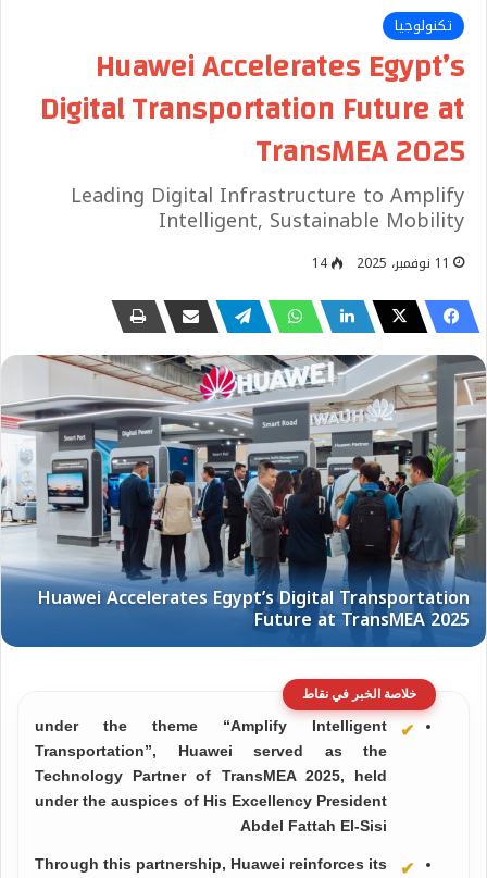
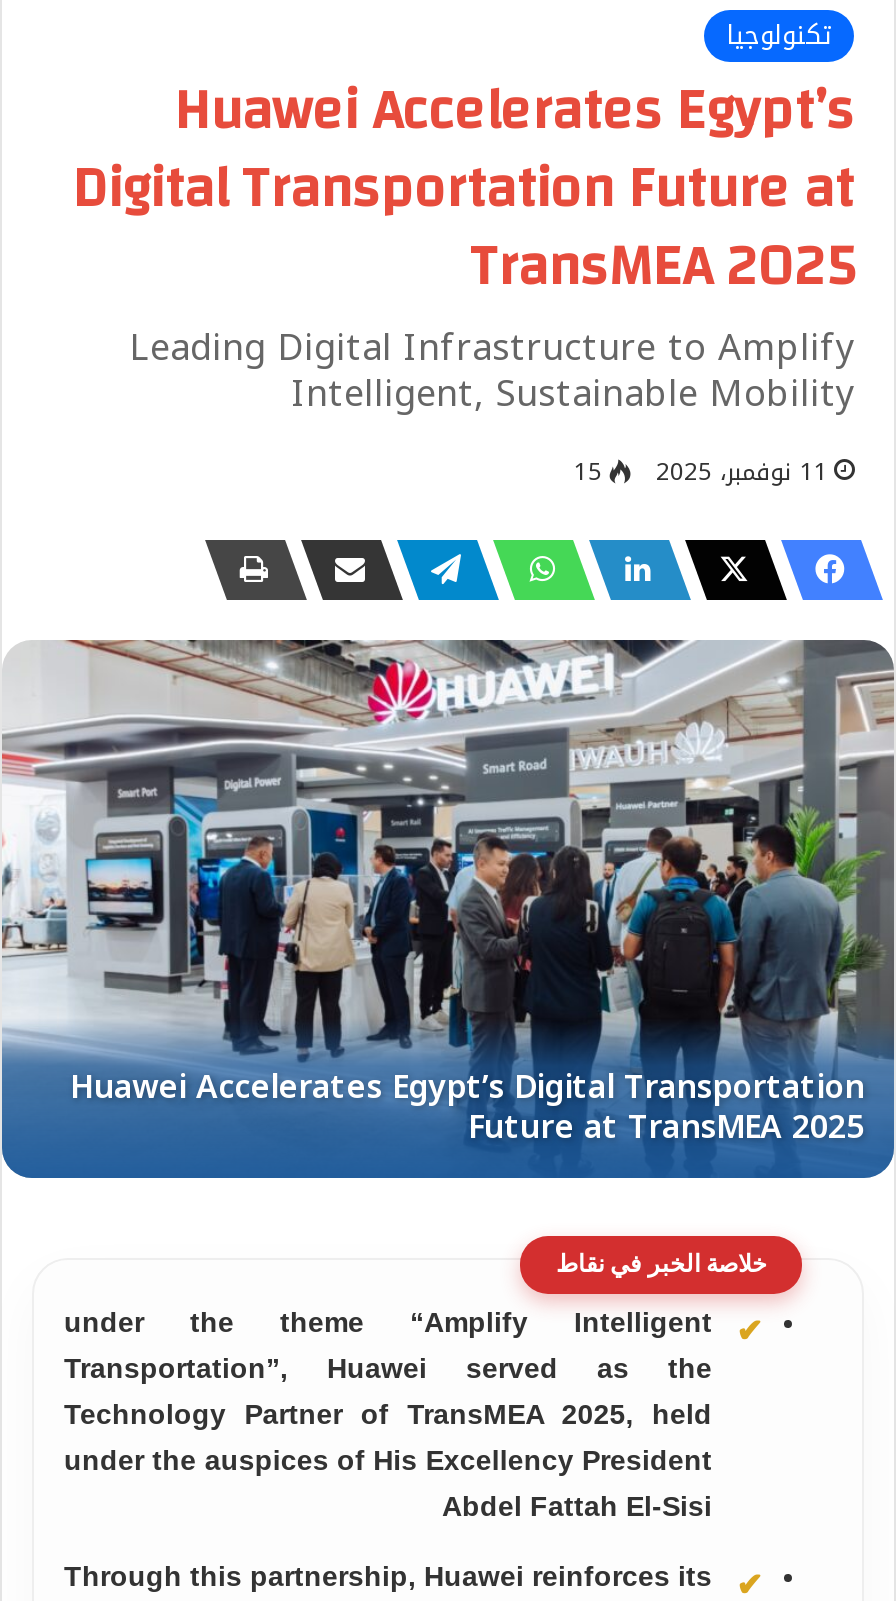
[312,251,327,275] 14 -> [574,450,602,494] 15

